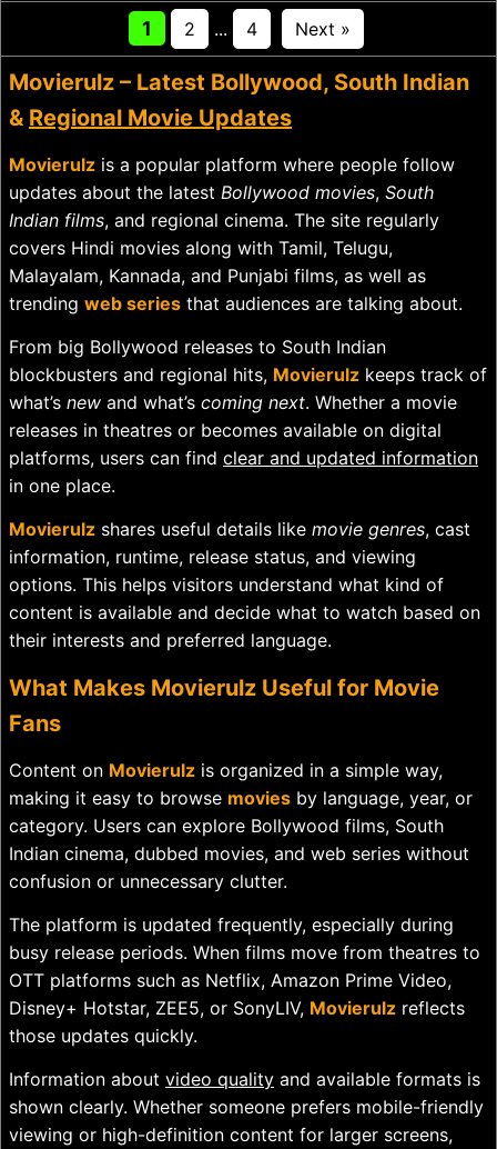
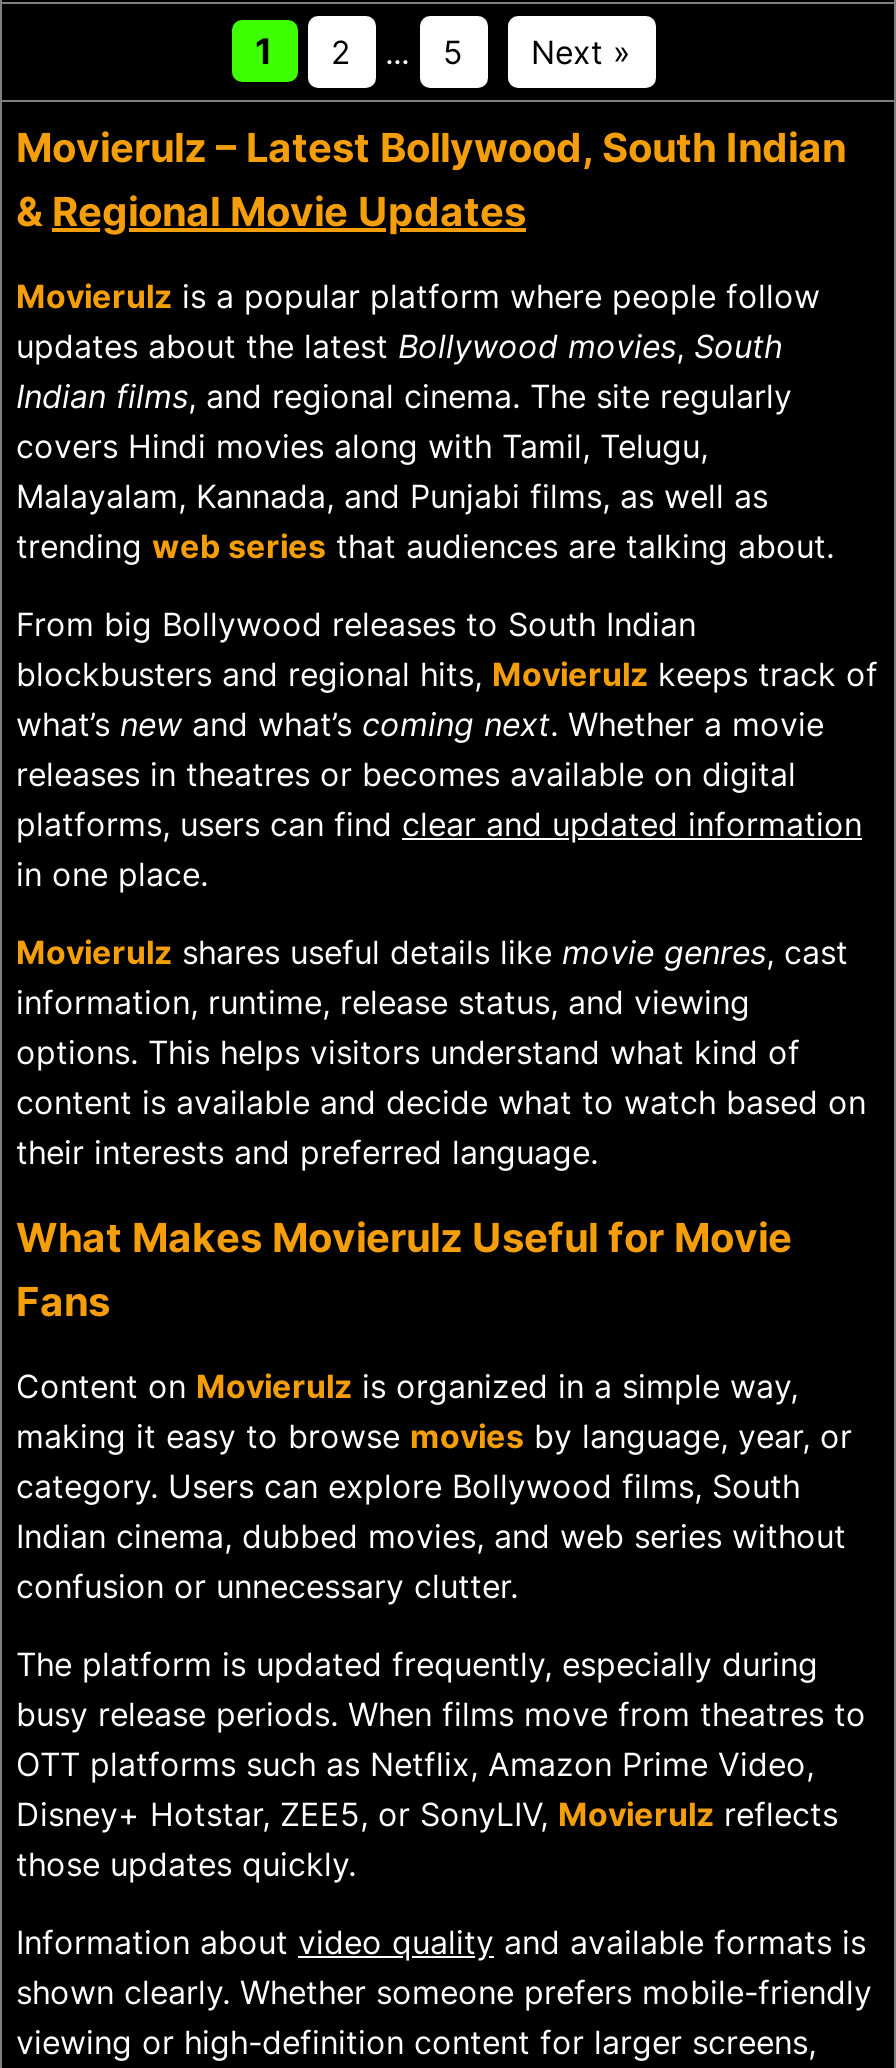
[246,18,257,40] 4 -> [443,32,463,72] 5

